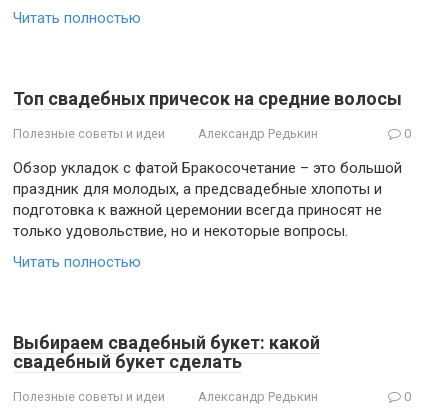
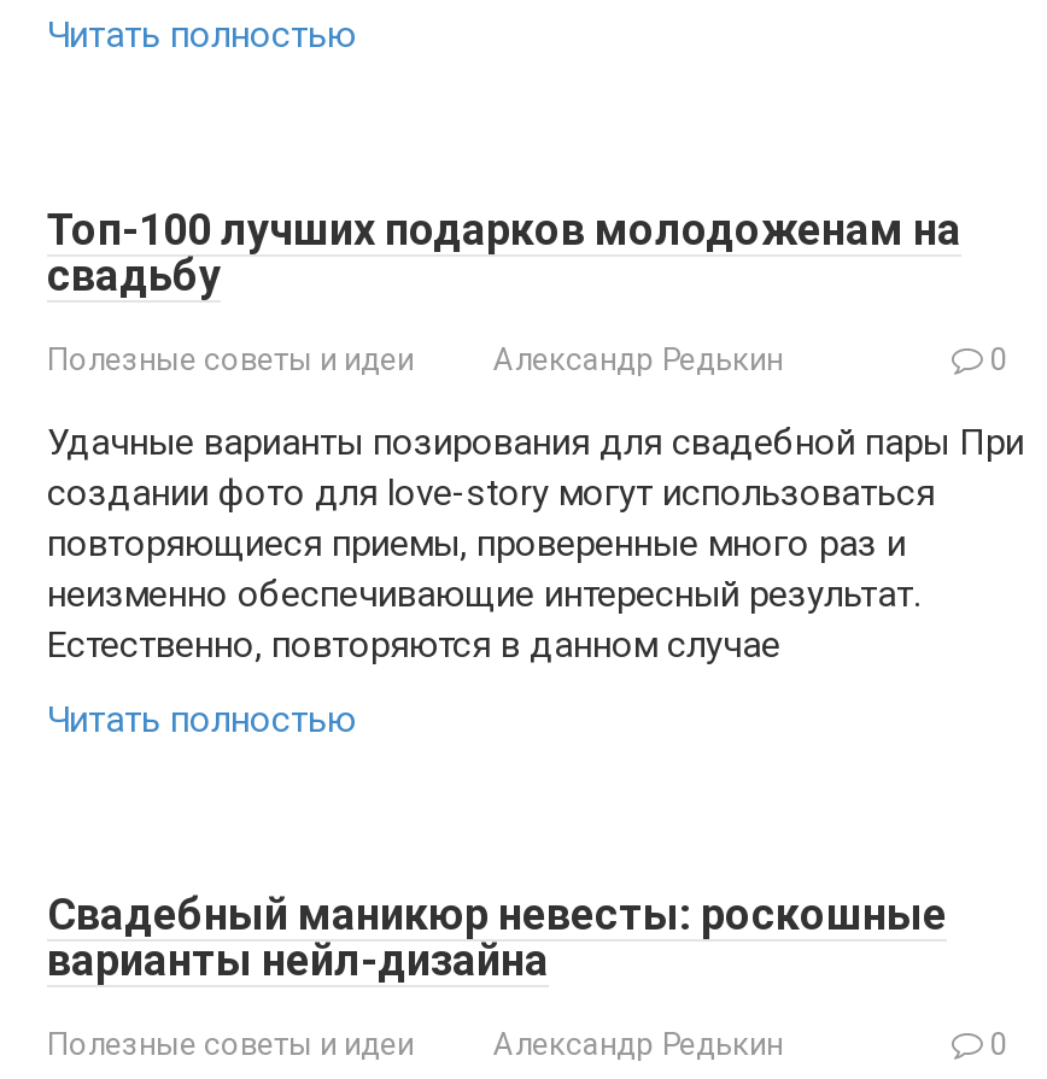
[13,88,402,109] Топ свадебных причесок на средние волосы -> [47,204,961,300] Топ-100 лучших подарков молодоженам на | свадьбу
[13,159,402,240] Обзор укладок с фатой Бракосочетание – это большой | праздник для молодых, а предсвадебные хлопоты и | подготовка к важной церемонии всегда приносят не | только удовольствие, но и некоторые вопросы. -> [47,421,1024,667] Удачные варианты позирования для свадебной пары При | создании фото для love-story могут использоваться | повторяющиеся приемы, проверенные много раз и | неизменно обеспечивающие интересный результат. | Естественно, повторяются в данном случае
[13,332,320,372] Выбираем свадебный букет: какой | свадебный букет сделать -> [47,889,947,985] Свадебный маникюр невесты: роскошные | варианты нейл-дизайна

